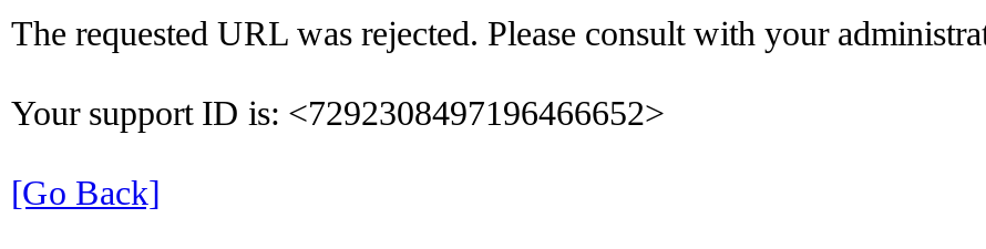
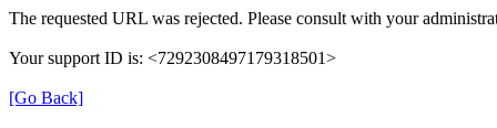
[11,94,665,132] Your support ID is: <7292308497196466652> -> [9,49,336,67] Your support ID is: <7292308497179318501>

